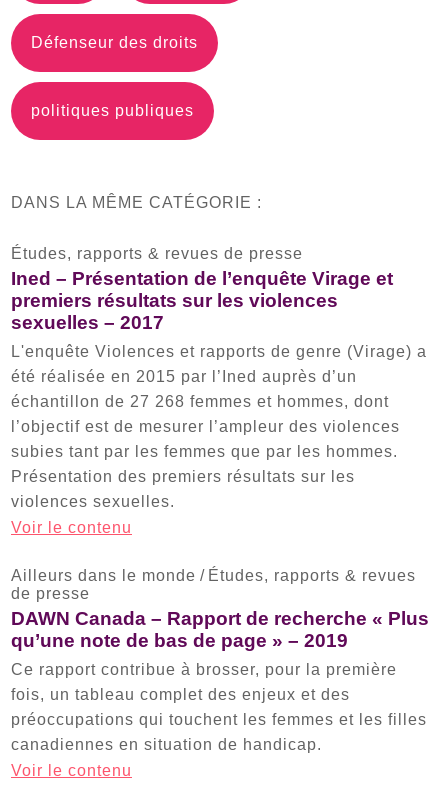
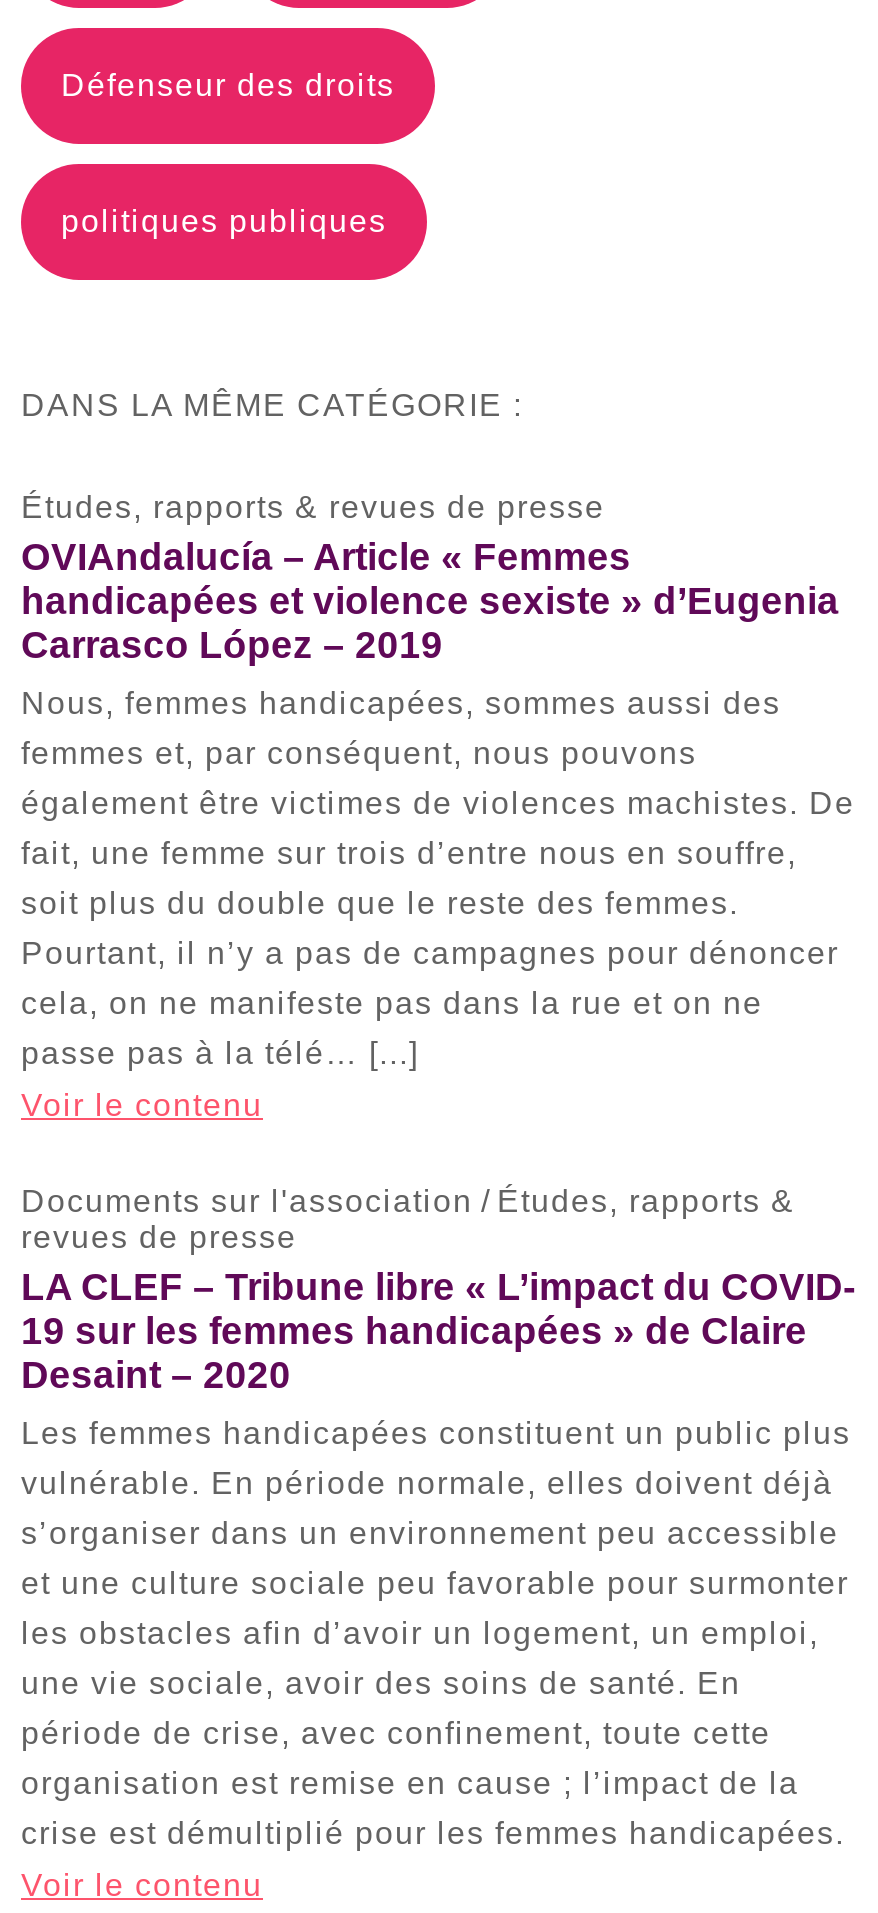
[11,268,427,510] Ined – Présentation de l’enquête Virage et | premiers résultats sur les violences | sexuelles – 2017 | L'enquête Violences et rapports de genre (Virage) a | été réalisée en 2015 par l’Ined auprès d’un | échantillon de 27 268 femmes et hommes, dont | l’objectif est de mesurer l’ampleur des violences | subies tant par les femmes que par les hommes. | Présentation des premiers résultats sur les | violences sexuelles. -> [21,535,855,1069] OVIAndalucía – Article « Femmes | handicapées et violence sexiste » d’Eugenia | Carrasco López – 2019 | Nous, femmes handicapées, sommes aussi des | femmes et, par conséquent, nous pouvons | également être victimes de violences machistes. De | fait, une femme sur trois d’entre nous en souffre, | soit plus du double que le reste des femmes. | Pourtant, il n’y a pas de campagnes pour dénoncer | cela, on ne manifeste pas dans la rue et on ne | passe pas à la télé… [...]
[11,567,429,753] Ailleurs dans le monde / Études, rapports & revues | de presse | DAWN Canada – Rapport de recherche « Plus | qu’une note de bas de page » – 2019 | Ce rapport contribue à brosser, pour la première | fois, un tableau complet des enjeux et des | préoccupations qui touchent les femmes et les filles | canadiennes en situation de handicap. -> [21,1183,855,1849] Documents sur l'association / Études, rapports & | revues de presse | LA CLEF – Tribune libre « L’impact du COVID- | 19 sur les femmes handicapées » de Claire | Desaint – 2020 | Les femmes handicapées constituent un public plus | vulnérable. En période normale, elles doivent déjà | s’organiser dans un environnement peu accessible | et une culture sociale peu favorable pour surmonter | les obstacles afin d’avoir un logement, un emploi, | une vie sociale, avoir des soins de santé. En | période de crise, avec confinement, toute cette | organisation est remise en cause ; l’impact de la | crise est démultiplié pour les femmes handicapées.

